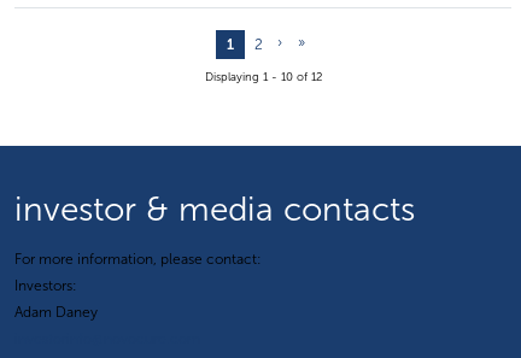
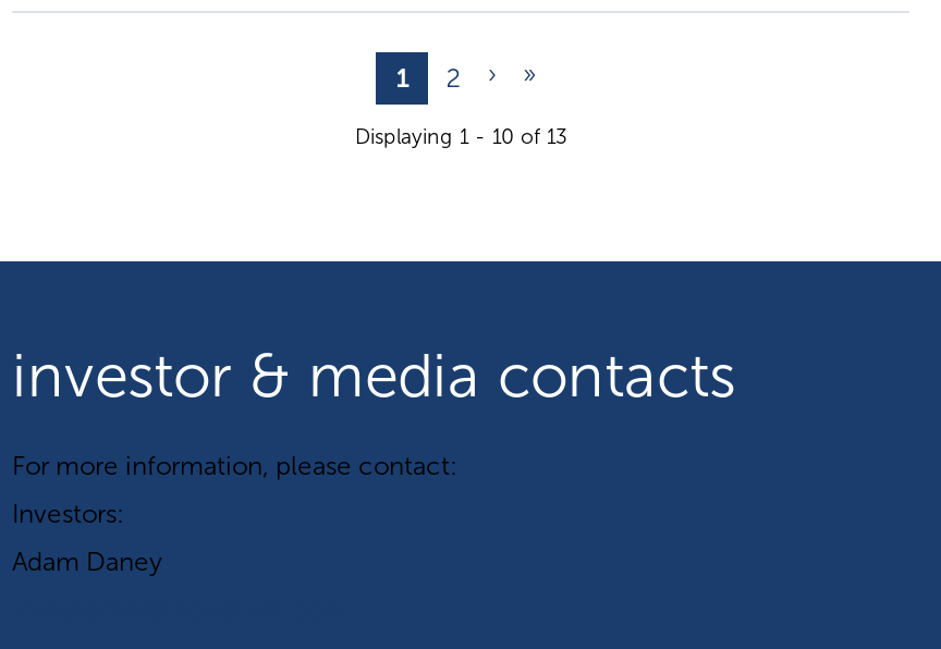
[204,69,321,83] Displaying 1 - 10 of 12 -> [355,123,566,147] Displaying 1 - 10 of 13

